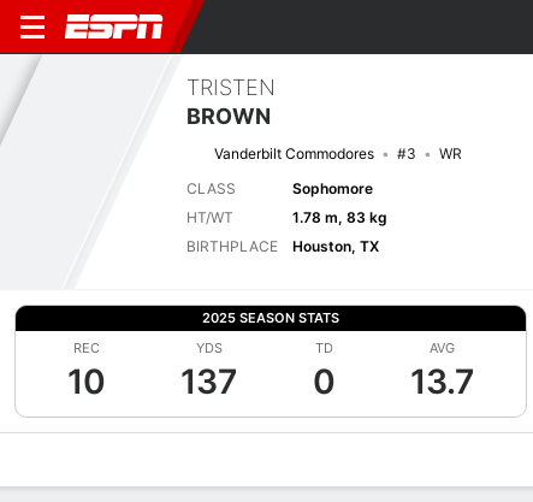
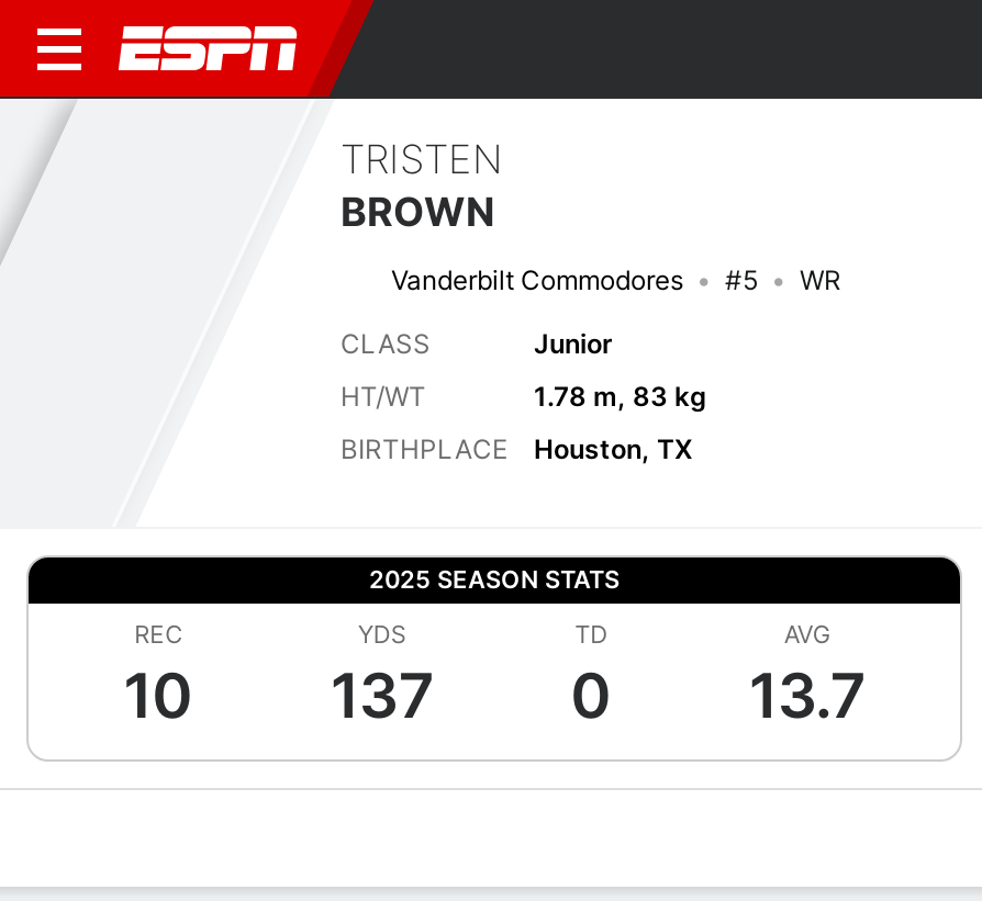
[214,144,462,162] Vanderbilt Commodores #3 WR -> [391,262,841,295] Vanderbilt Commodores #5 WR
[292,179,373,197] Sophomore -> [534,326,613,359] Junior

